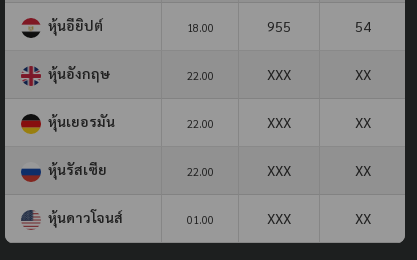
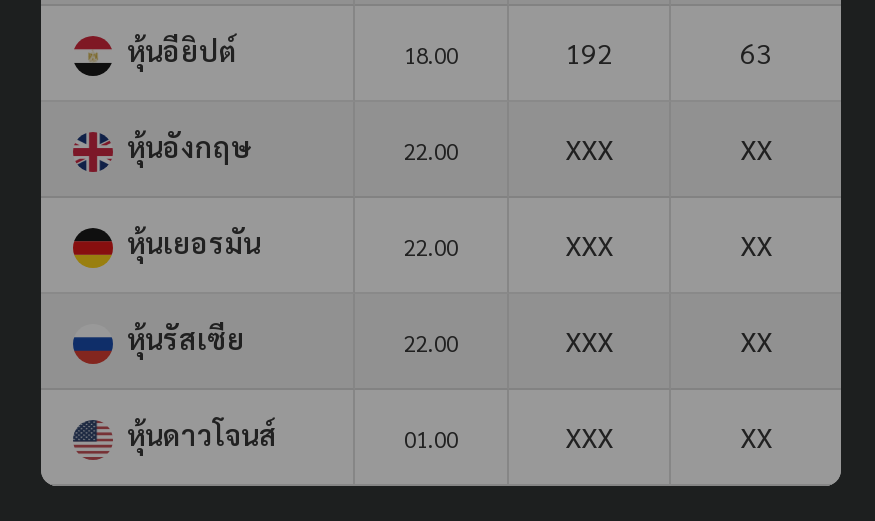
[267,17,291,35] 955 -> [565,34,613,70] 192
[354,17,370,35] 54 -> [740,34,772,70] 63

